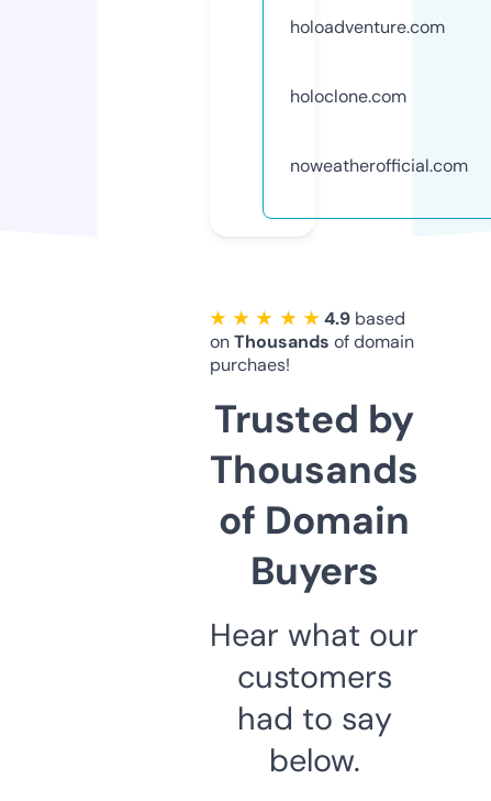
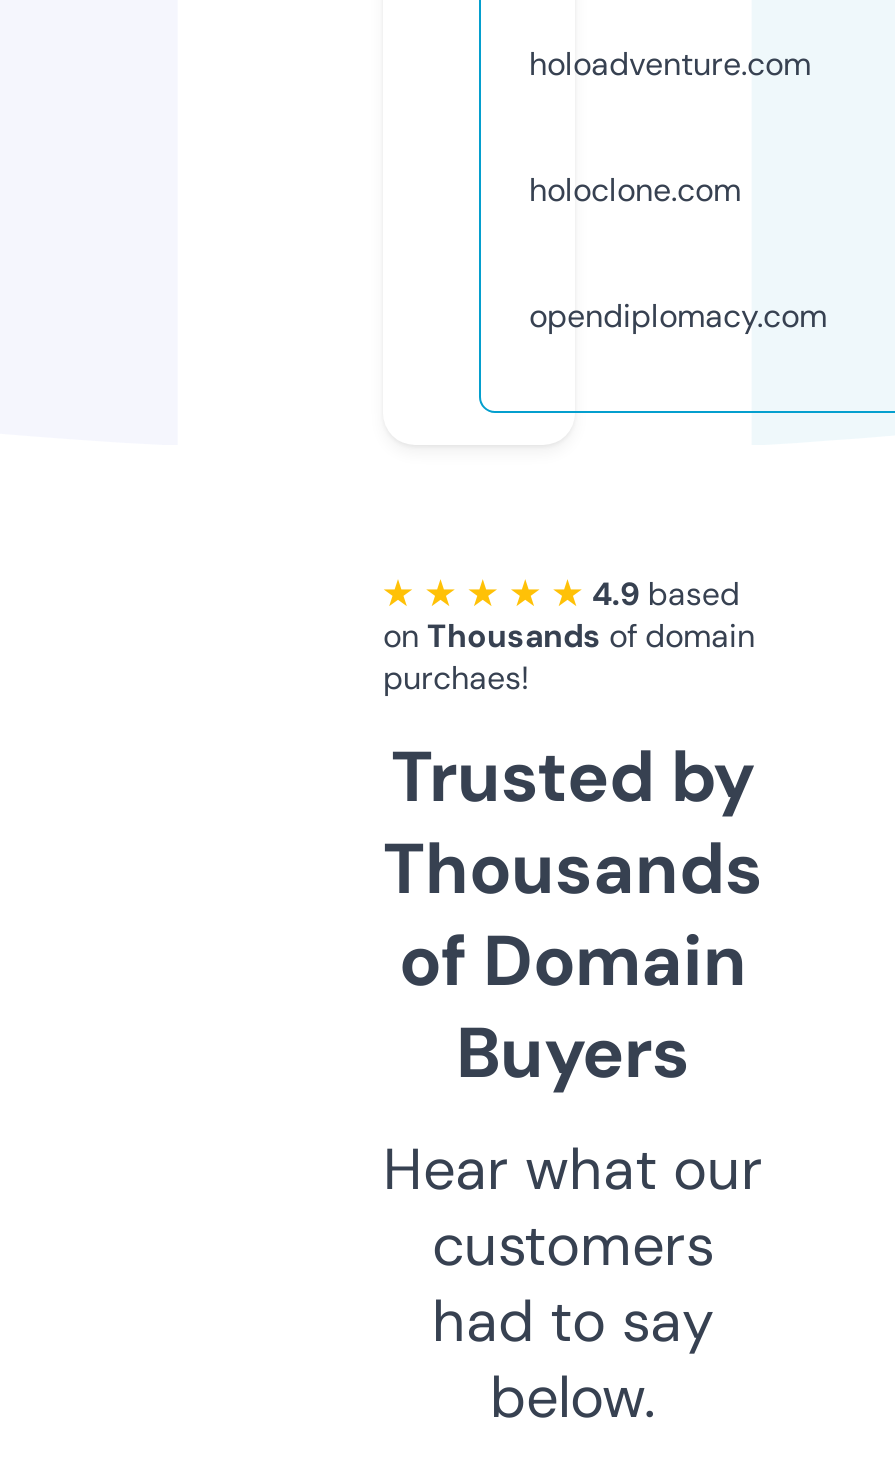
[290,154,468,177] noweatherofficial.com -> [529,295,827,337] opendiplomacy.com

